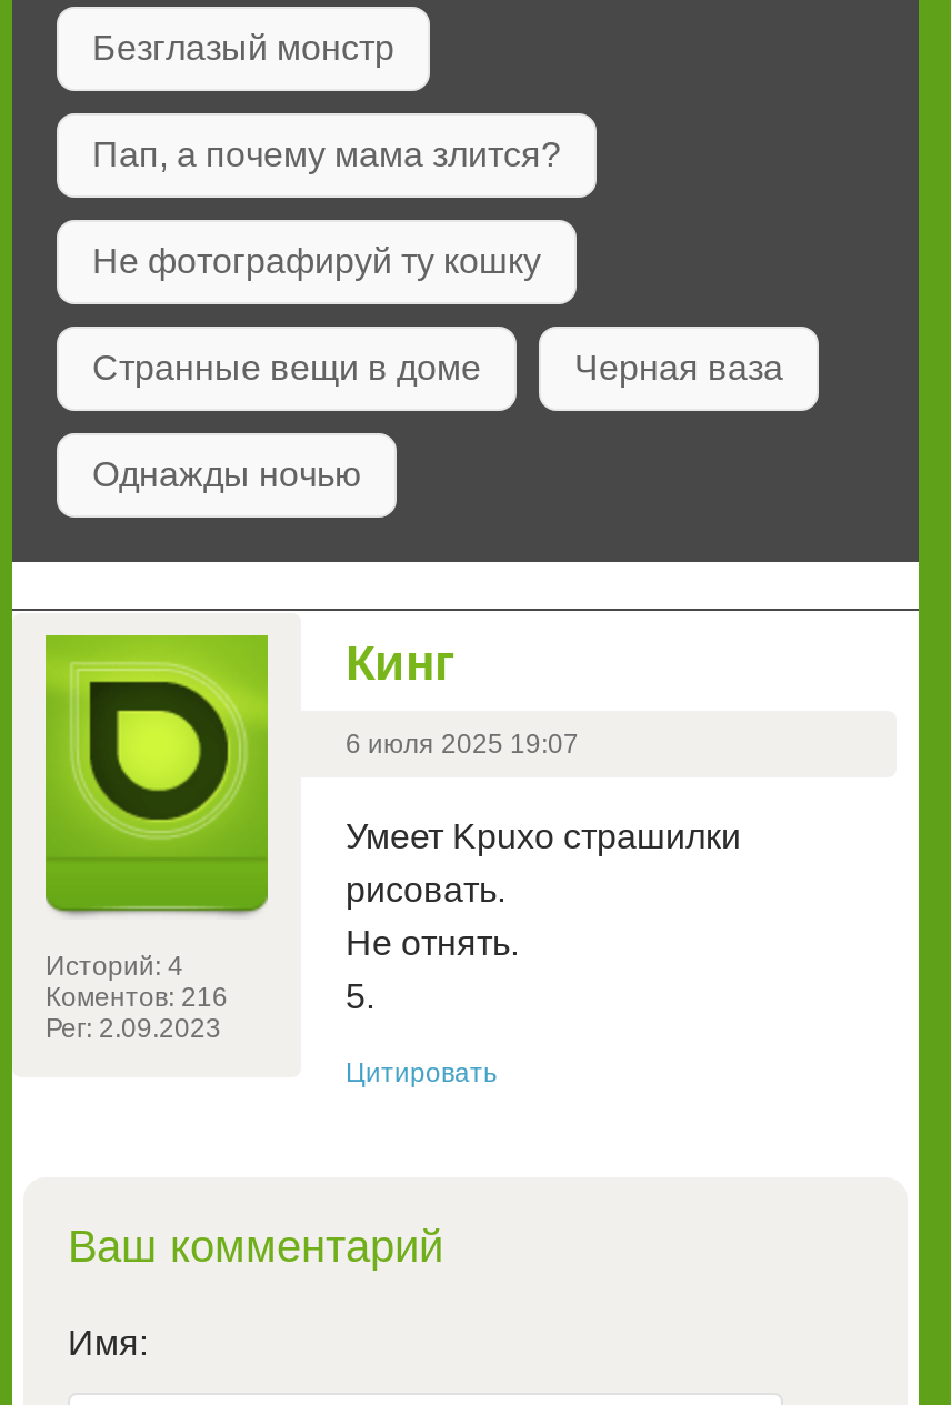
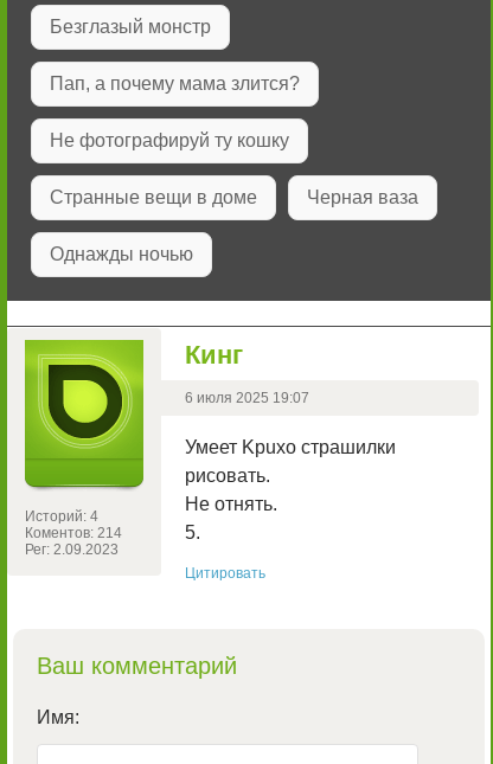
[46,983,228,1014] Коментов: 216 -> [25,525,122,542] Коментов: 214

